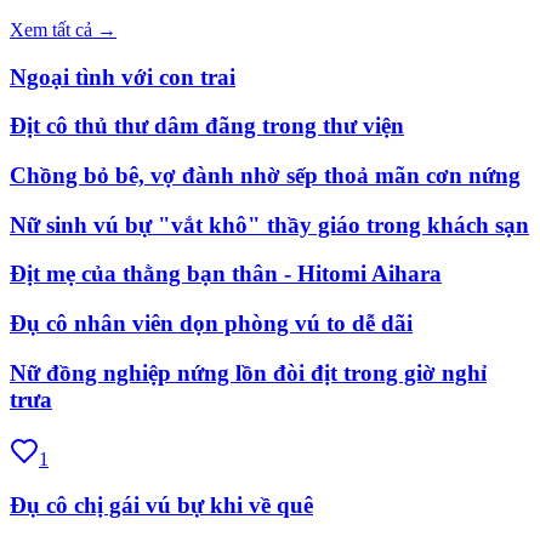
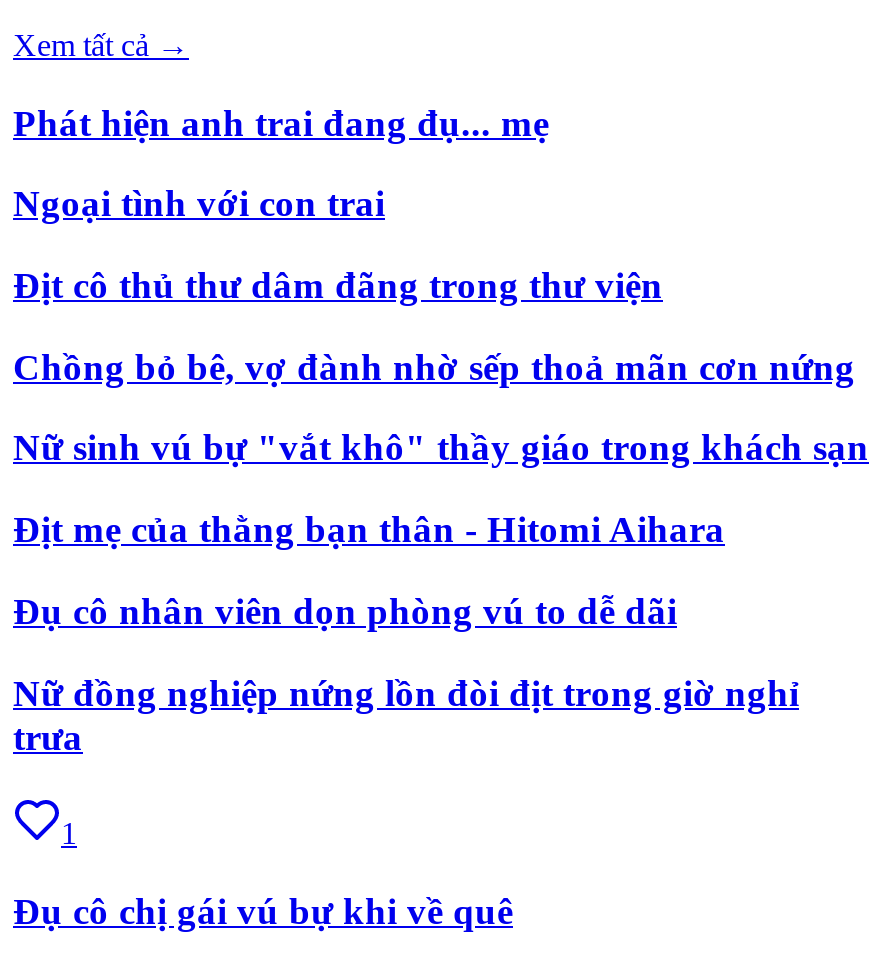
none -> [13,101,549,143] Phát hiện anh trai đang đụ... mẹ

